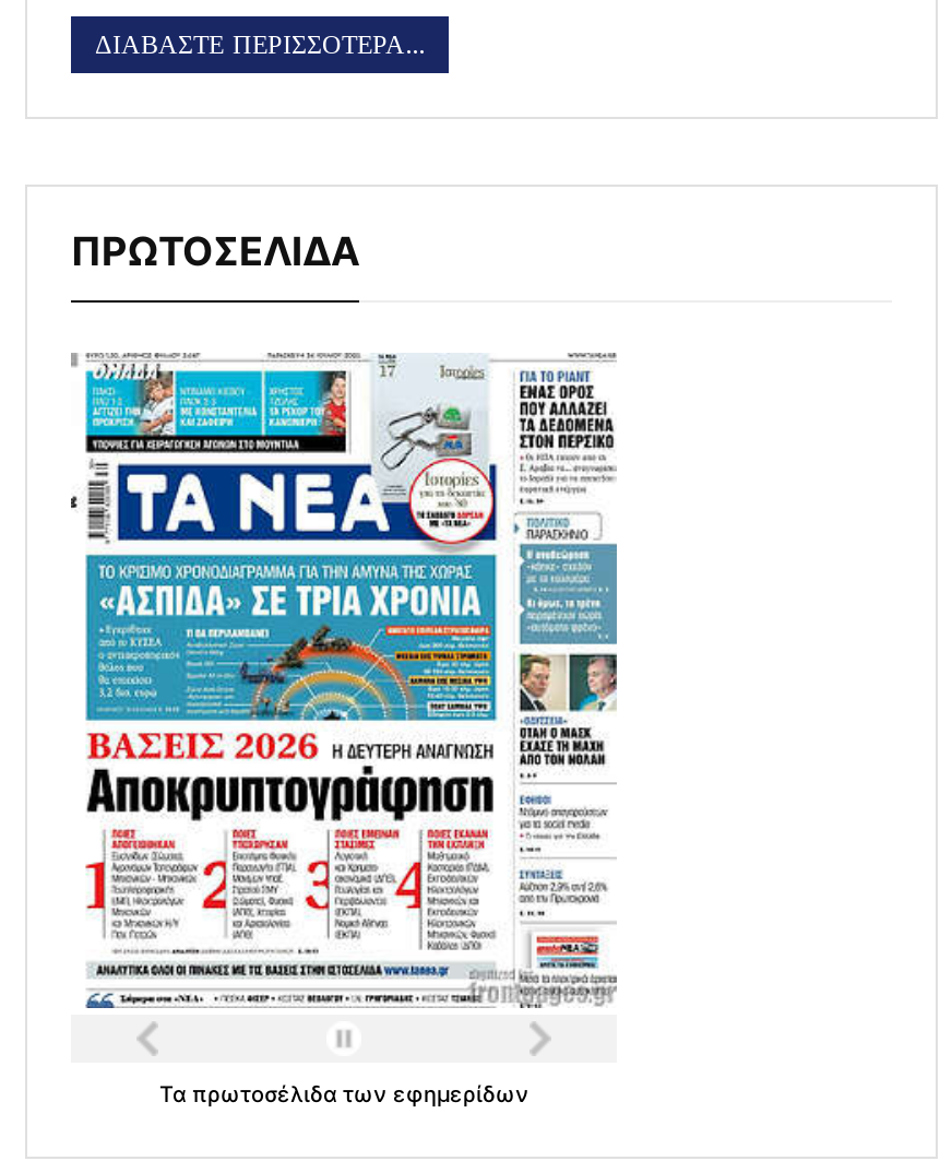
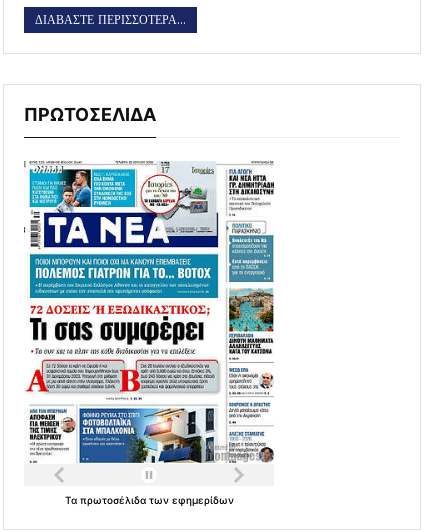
[71,355,619,1012] [image] -> [25,161,275,464] [image]

